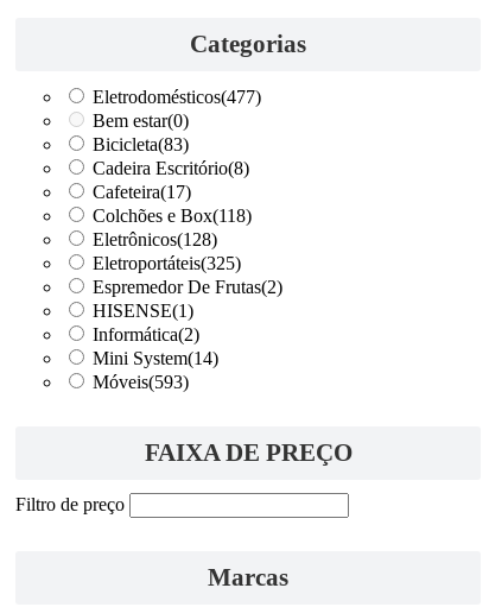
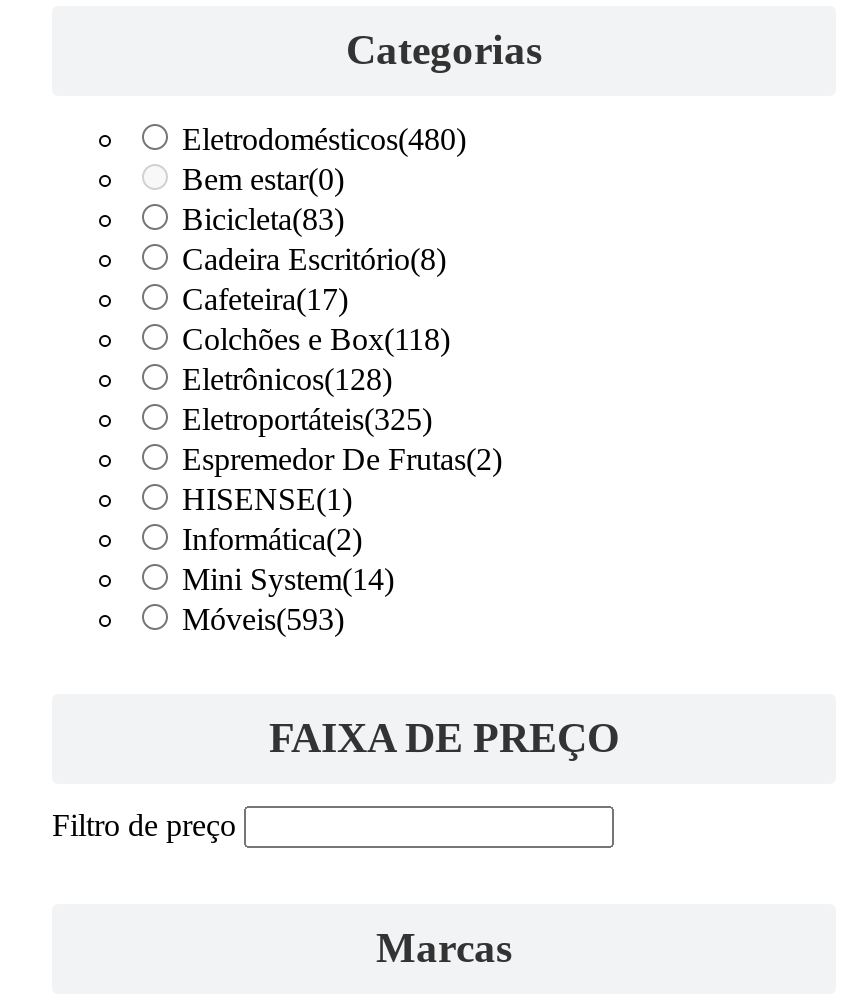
[93,87,261,107] Eletrodomésticos(477) -> [182,122,466,156] Eletrodomésticos(480)

